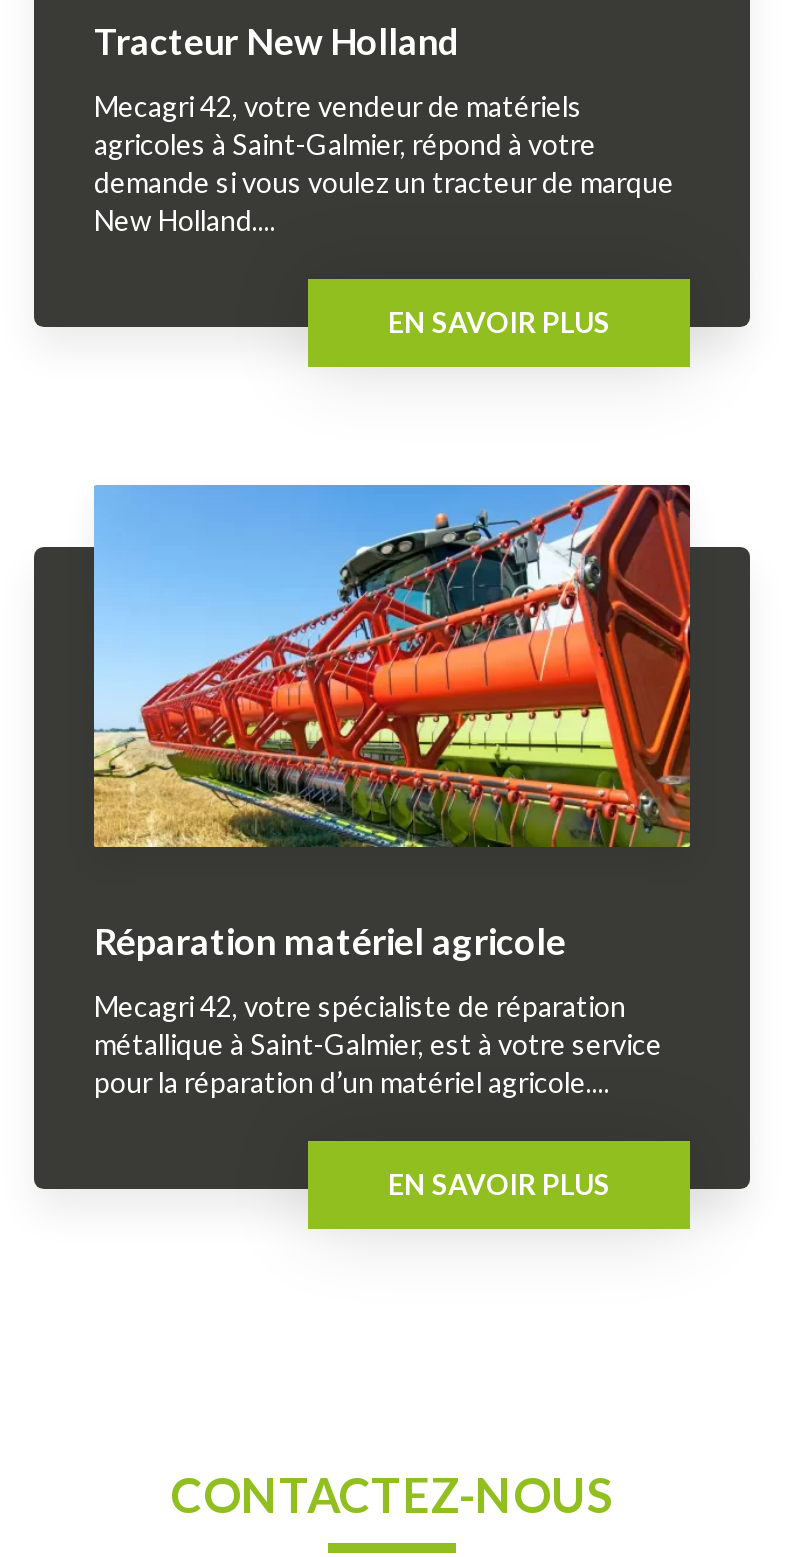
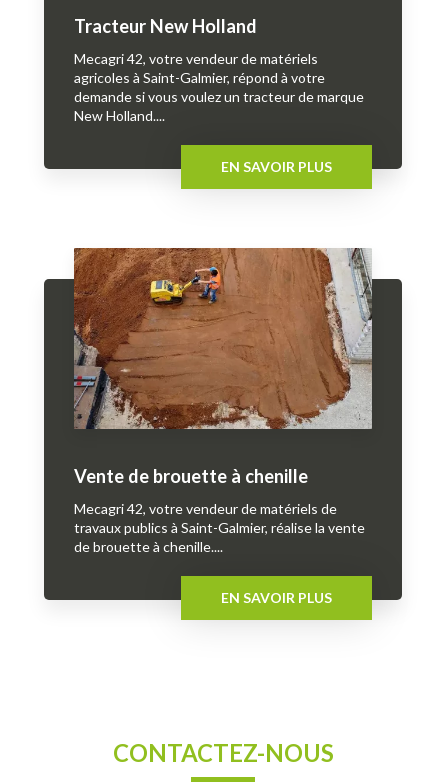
[92,483,692,963] [image] | Réparation matériel agricole -> [73,247,373,487] [image] | Vente de brouette à chenille
[94,989,662,1099] Mecagri 42, votre spécialiste de réparation | métallique à Saint-Galmier, est à votre service | pour la réparation d’un matériel agricole.... -> [74,500,365,555] Mecagri 42, votre vendeur de matériels de | travaux publics à Saint-Galmier, réalise la vente | de brouette à chenille....

